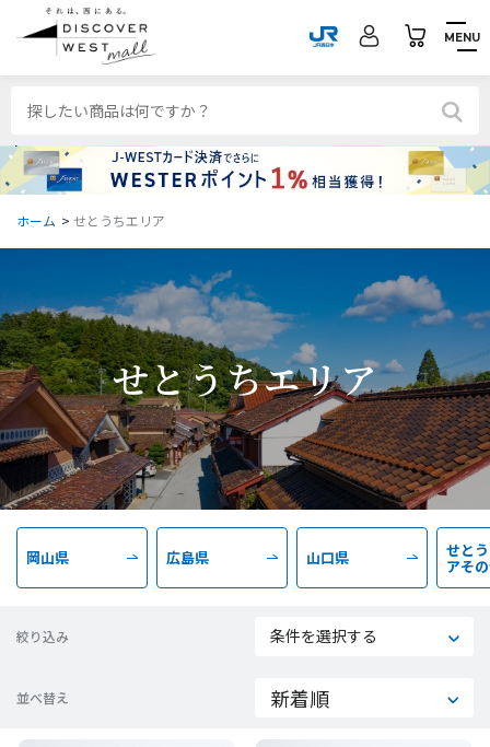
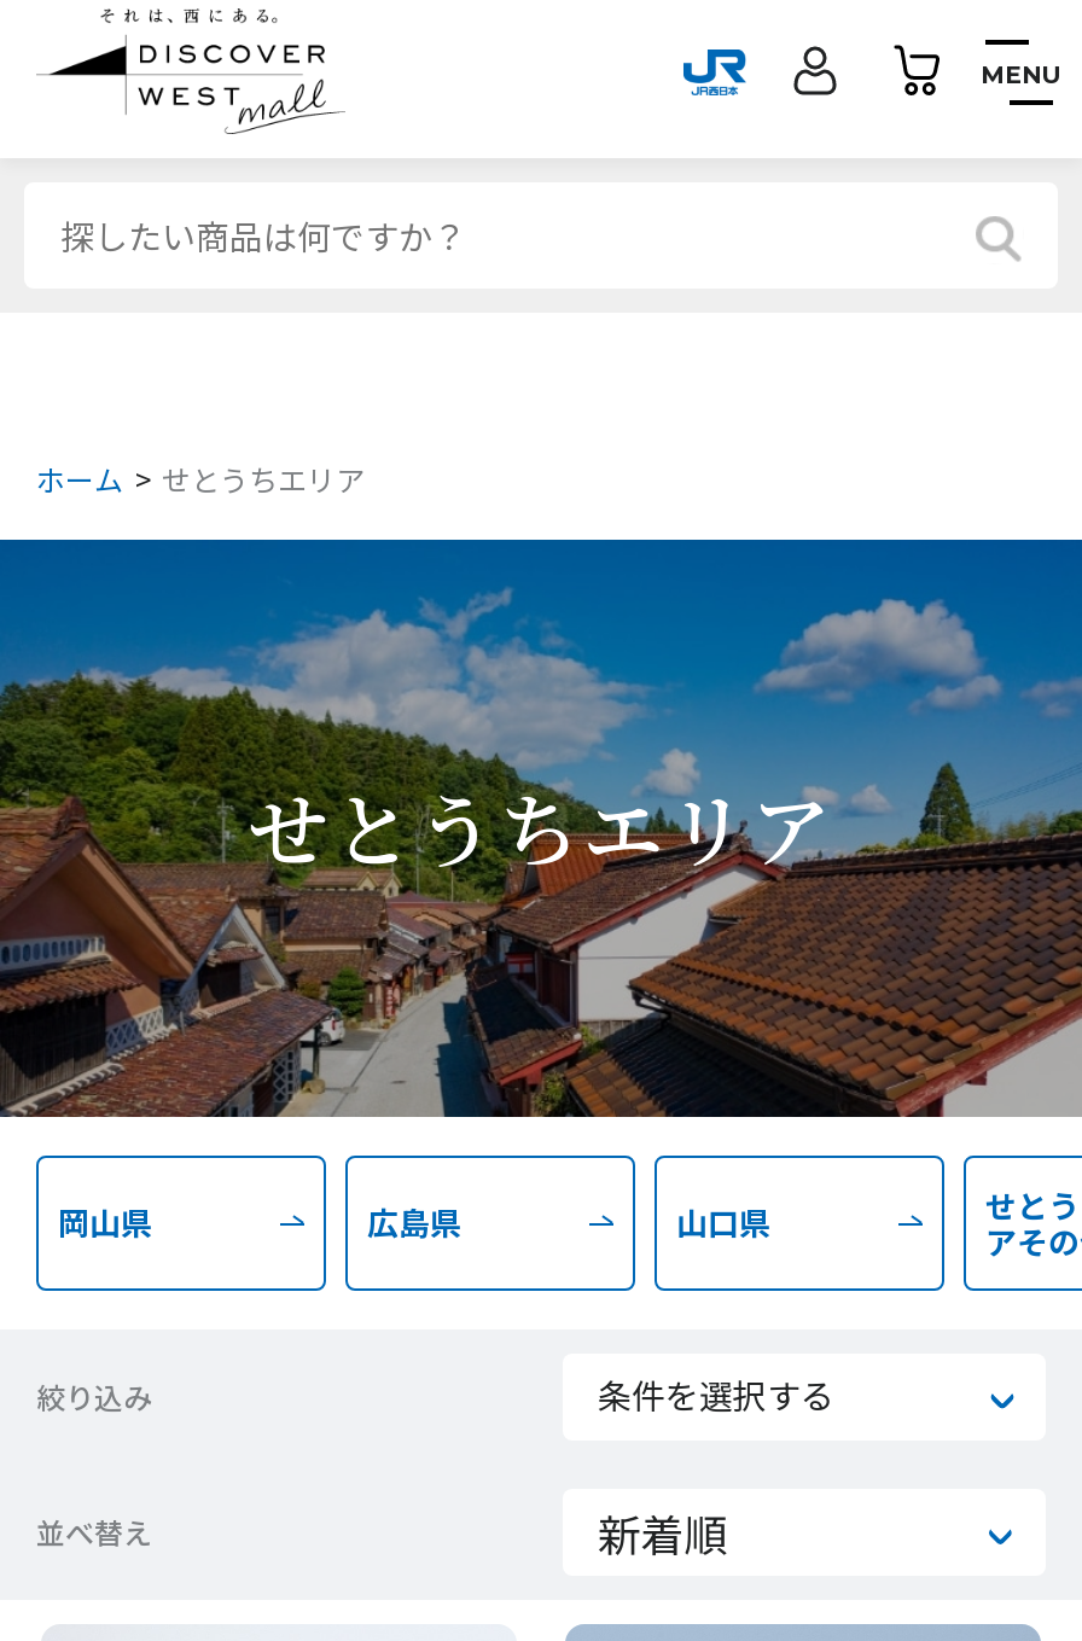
[3,144,85,195] [image] -> none
[109,150,383,190] [image] -> none
[407,145,487,195] [image] -> none

